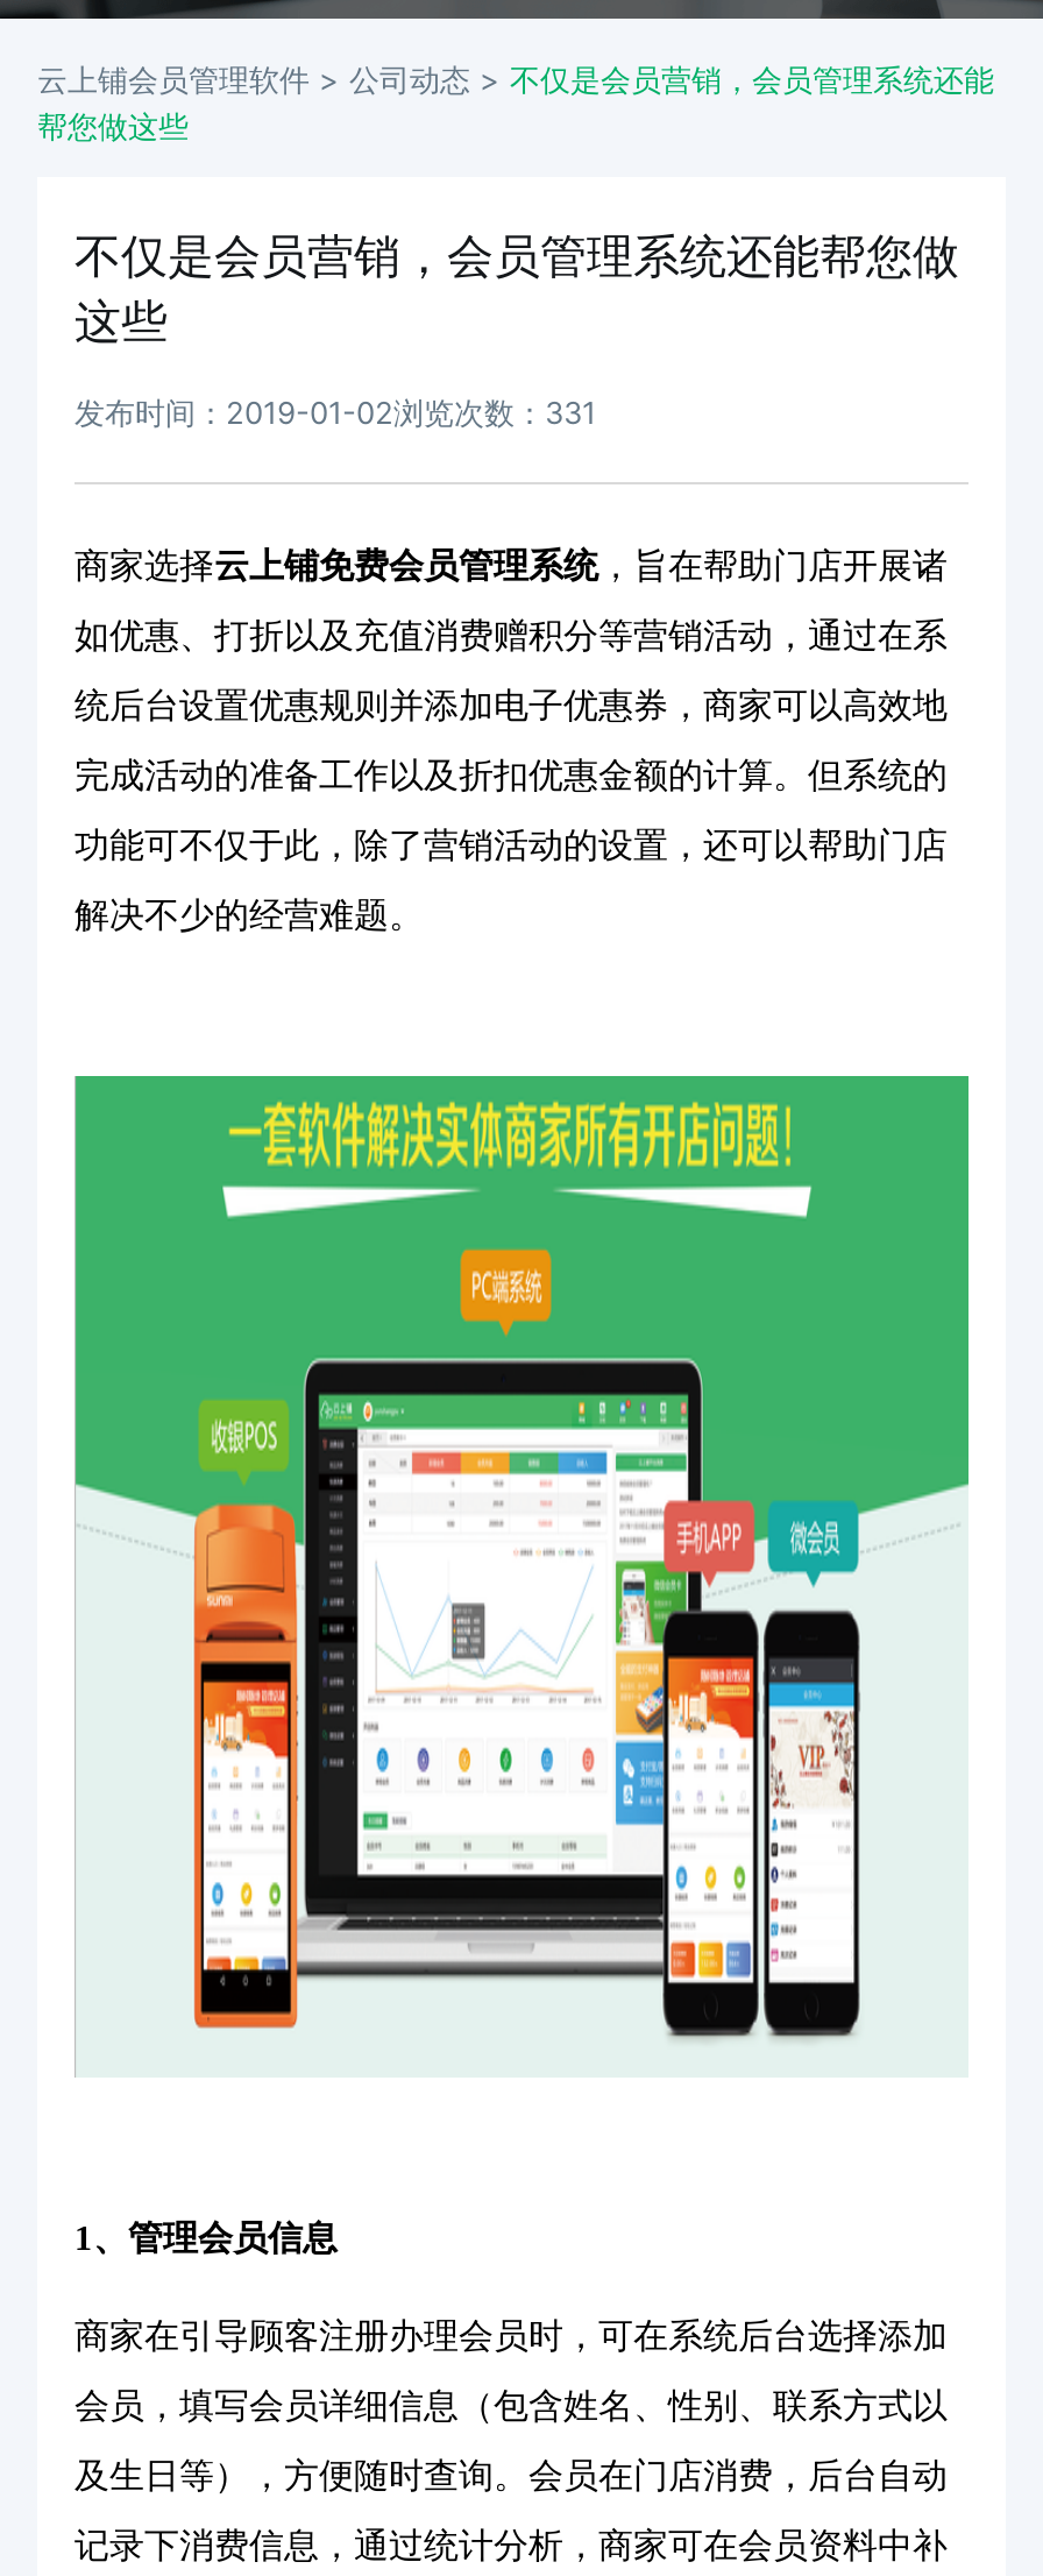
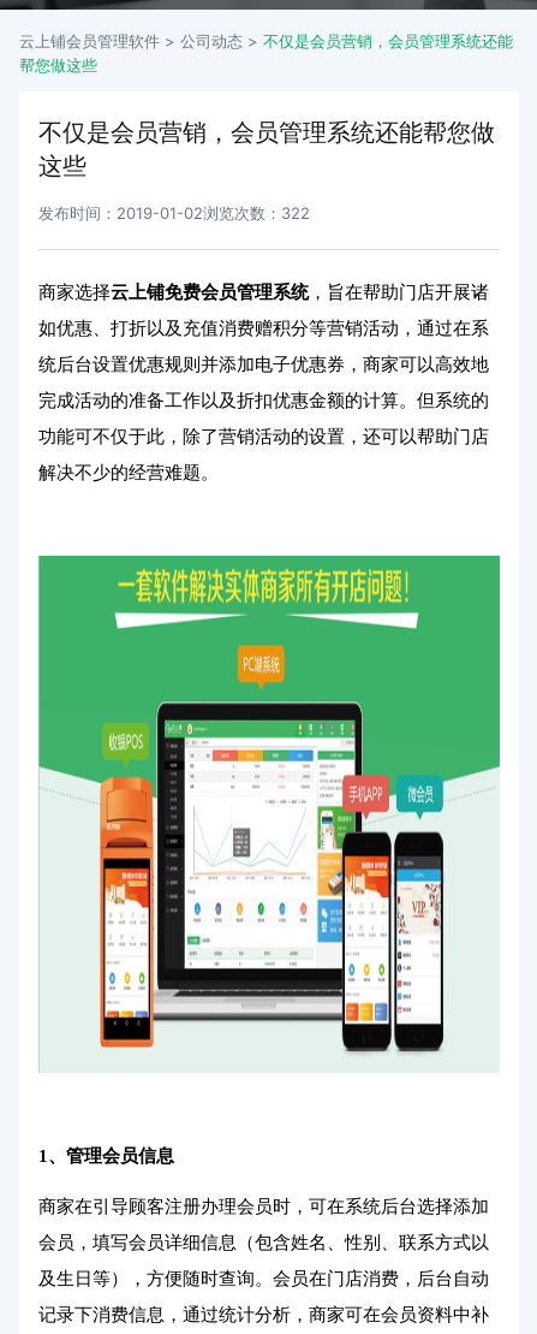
[74,394,596,431] 发布时间：2019-01-02浏览次数：331 -> [38,203,310,223] 发布时间：2019-01-02浏览次数：322

